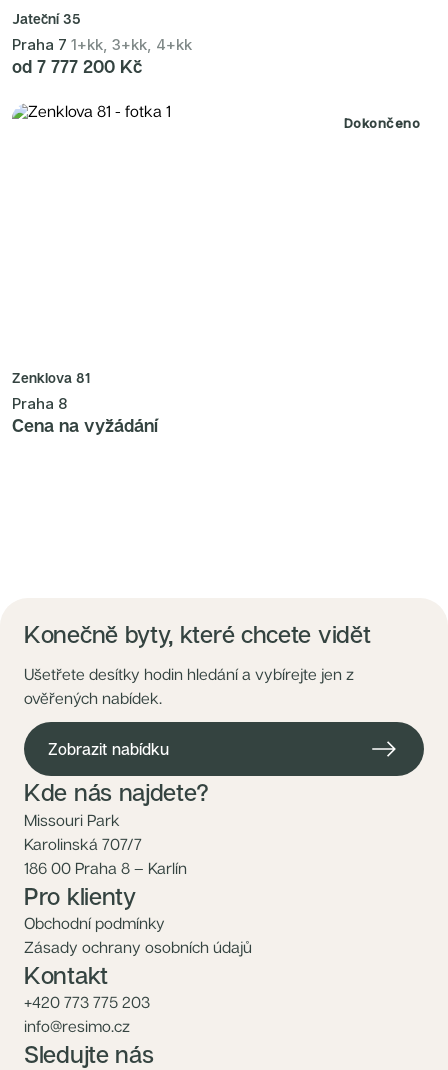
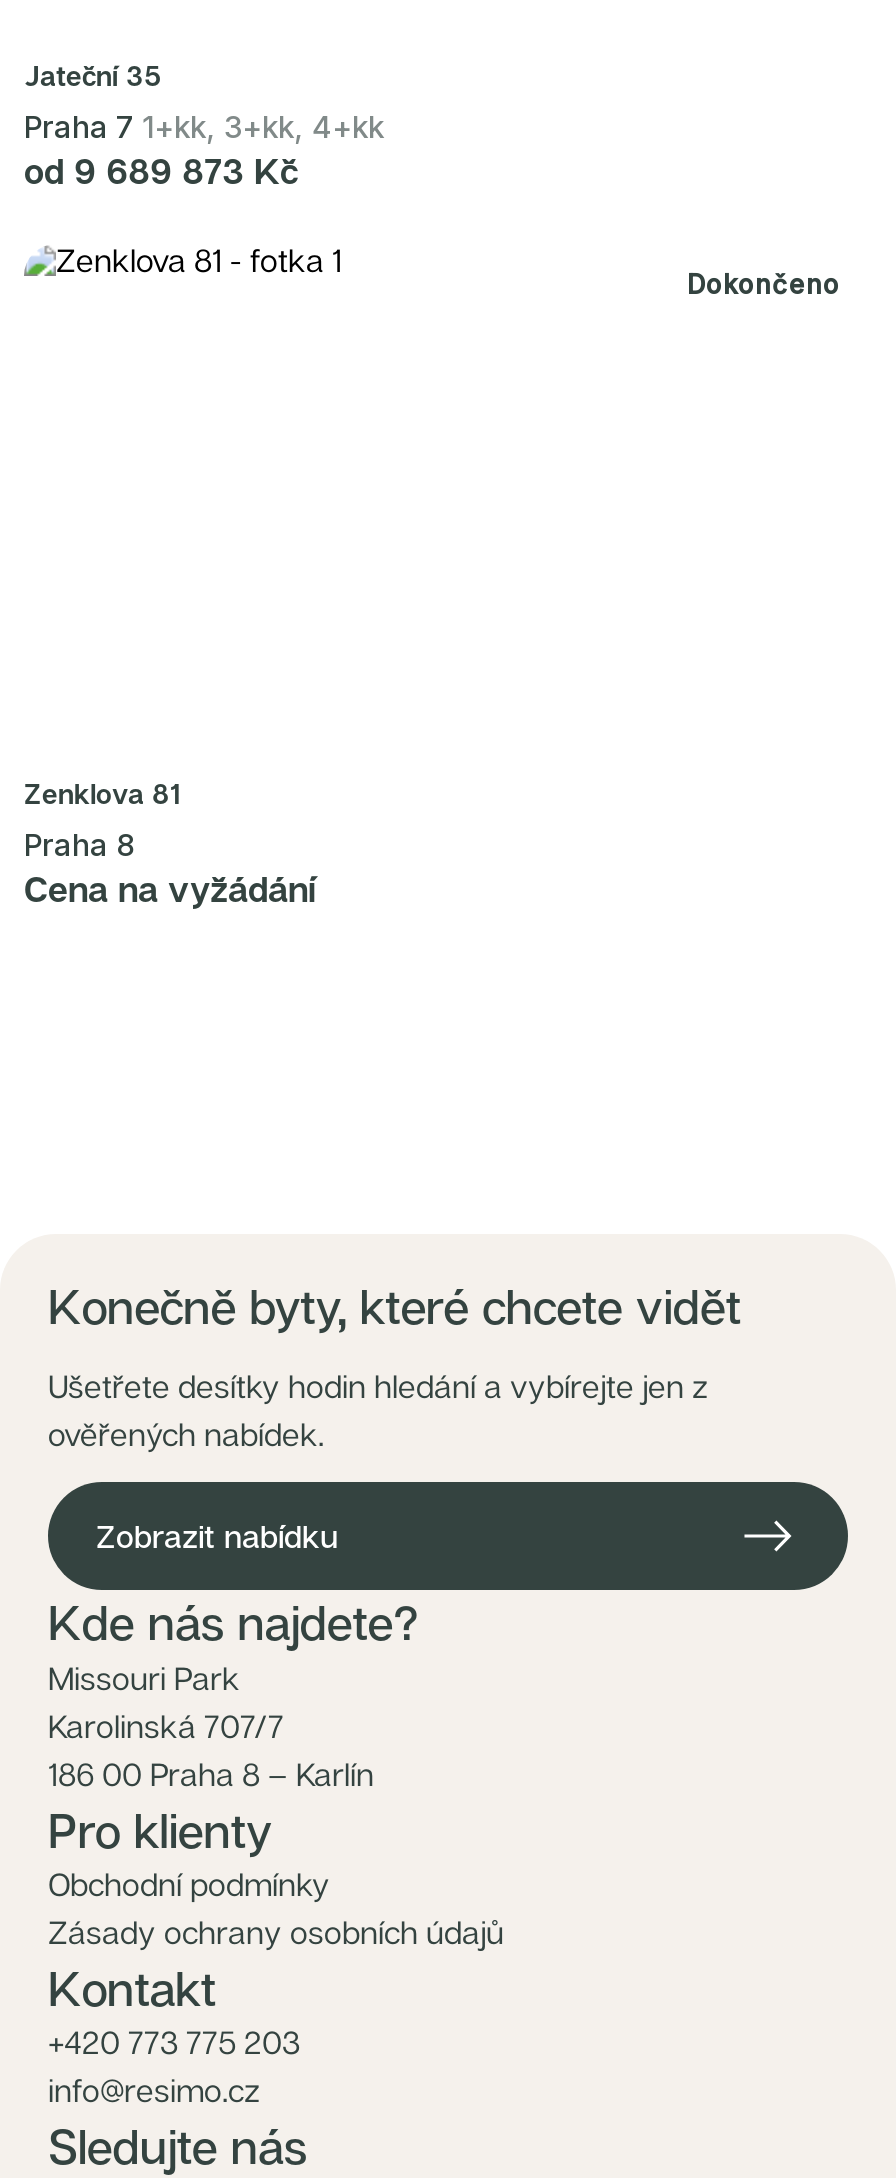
[12,55,142,77] od 7 777 200 Kč -> [24,148,298,192] od 9 689 873 Kč

